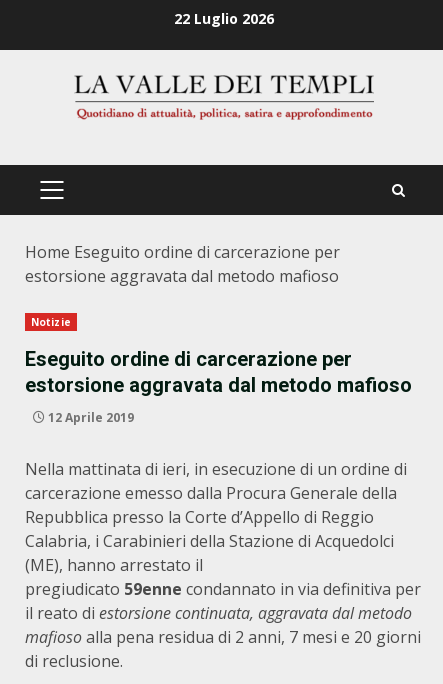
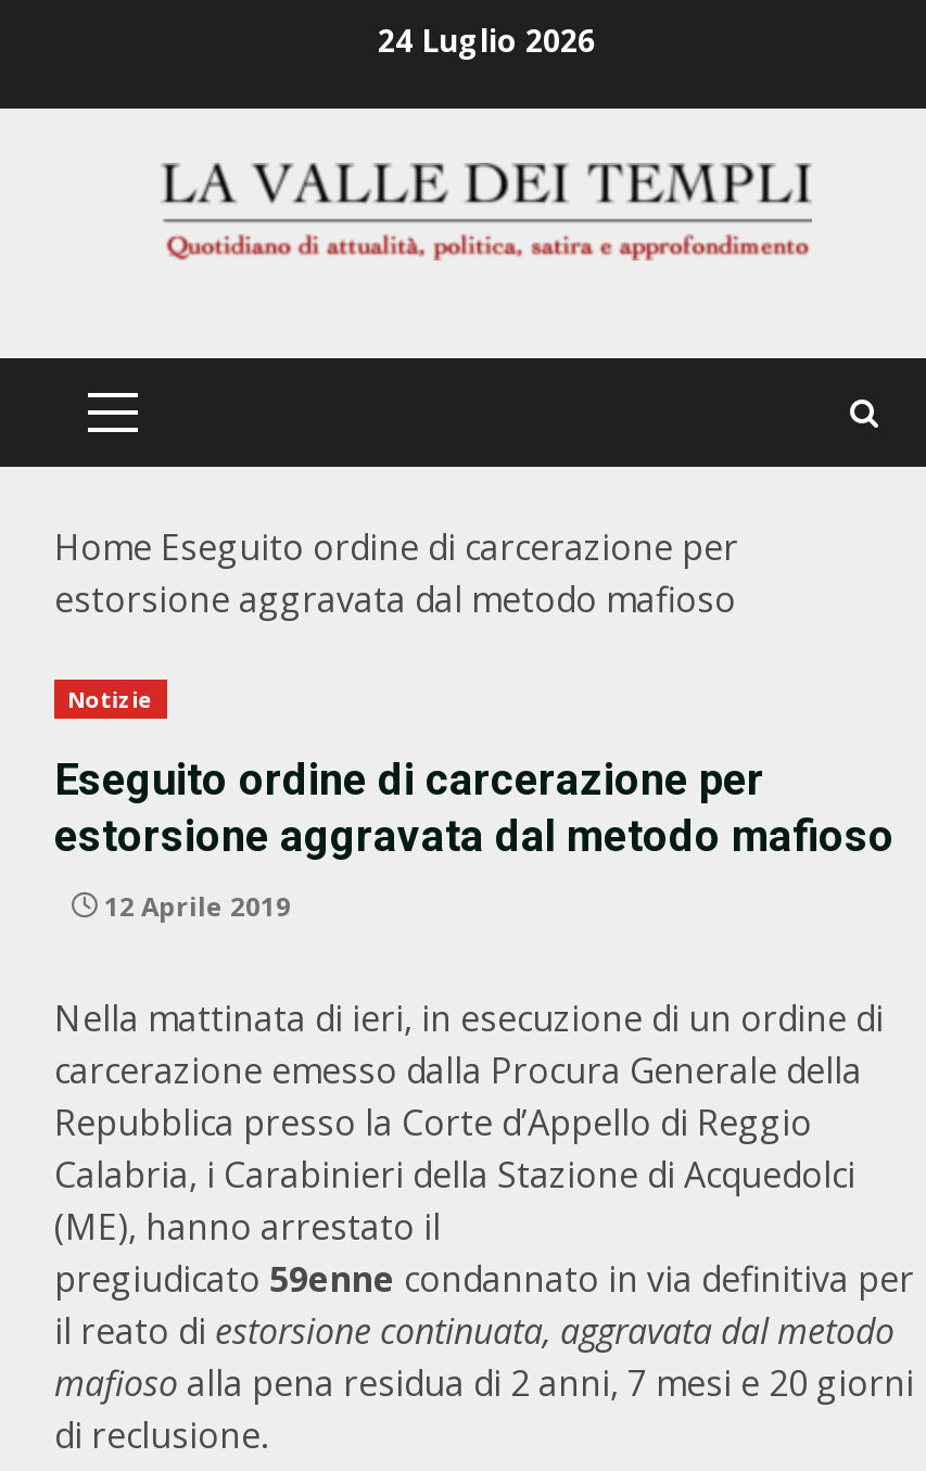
[174,8,274,27] 22 Luglio 2026 -> [378,18,595,60] 24 Luglio 2026

